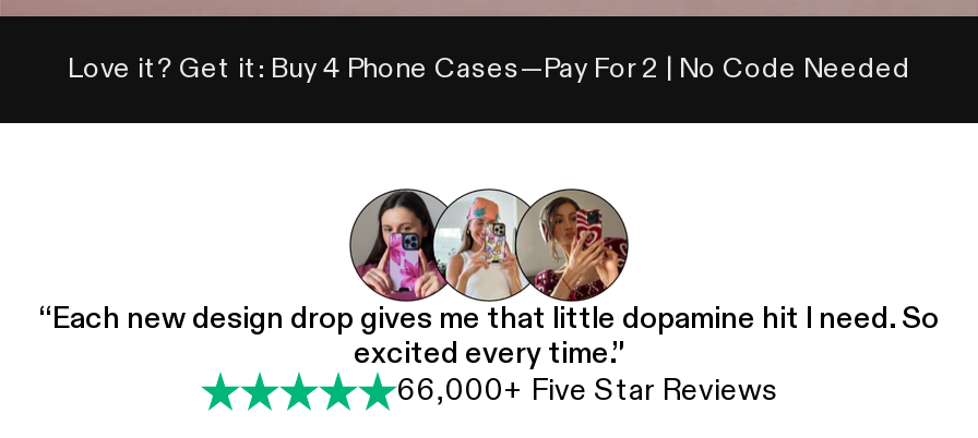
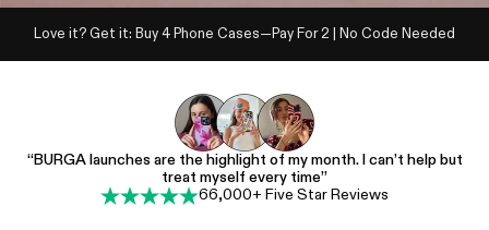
[39,305,939,370] “Each new design drop gives me that little dopamine hit I need. So | excited every time.” -> [27,152,462,185] “BURGA launches are the highlight of my month. I can’t help but | treat myself every time”

